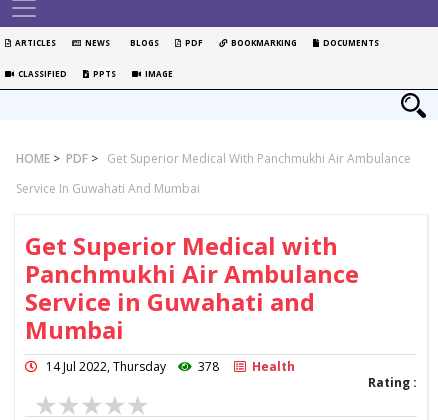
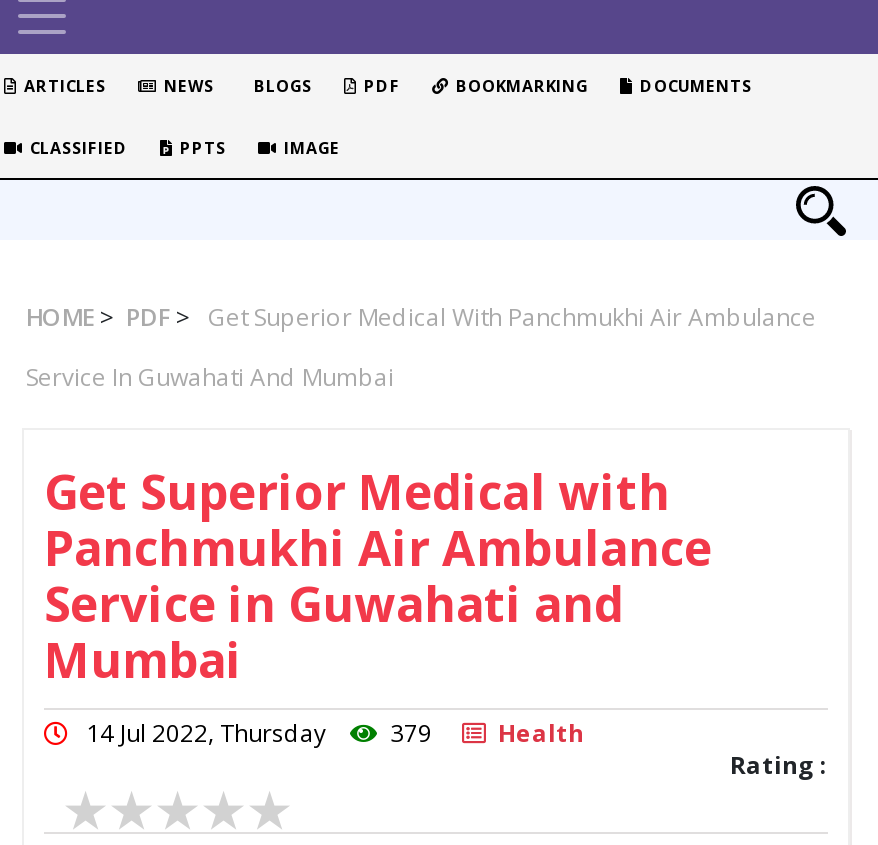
[37,358,295,375] 14 Jul 2022, Thursday 378 Health -> [68,716,584,750] 14 Jul 2022, Thursday 379 Health

